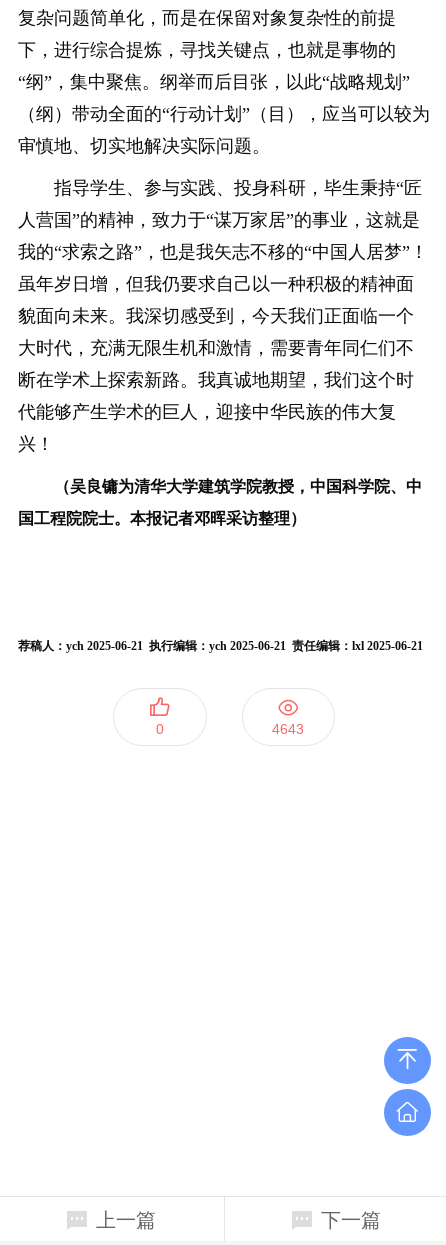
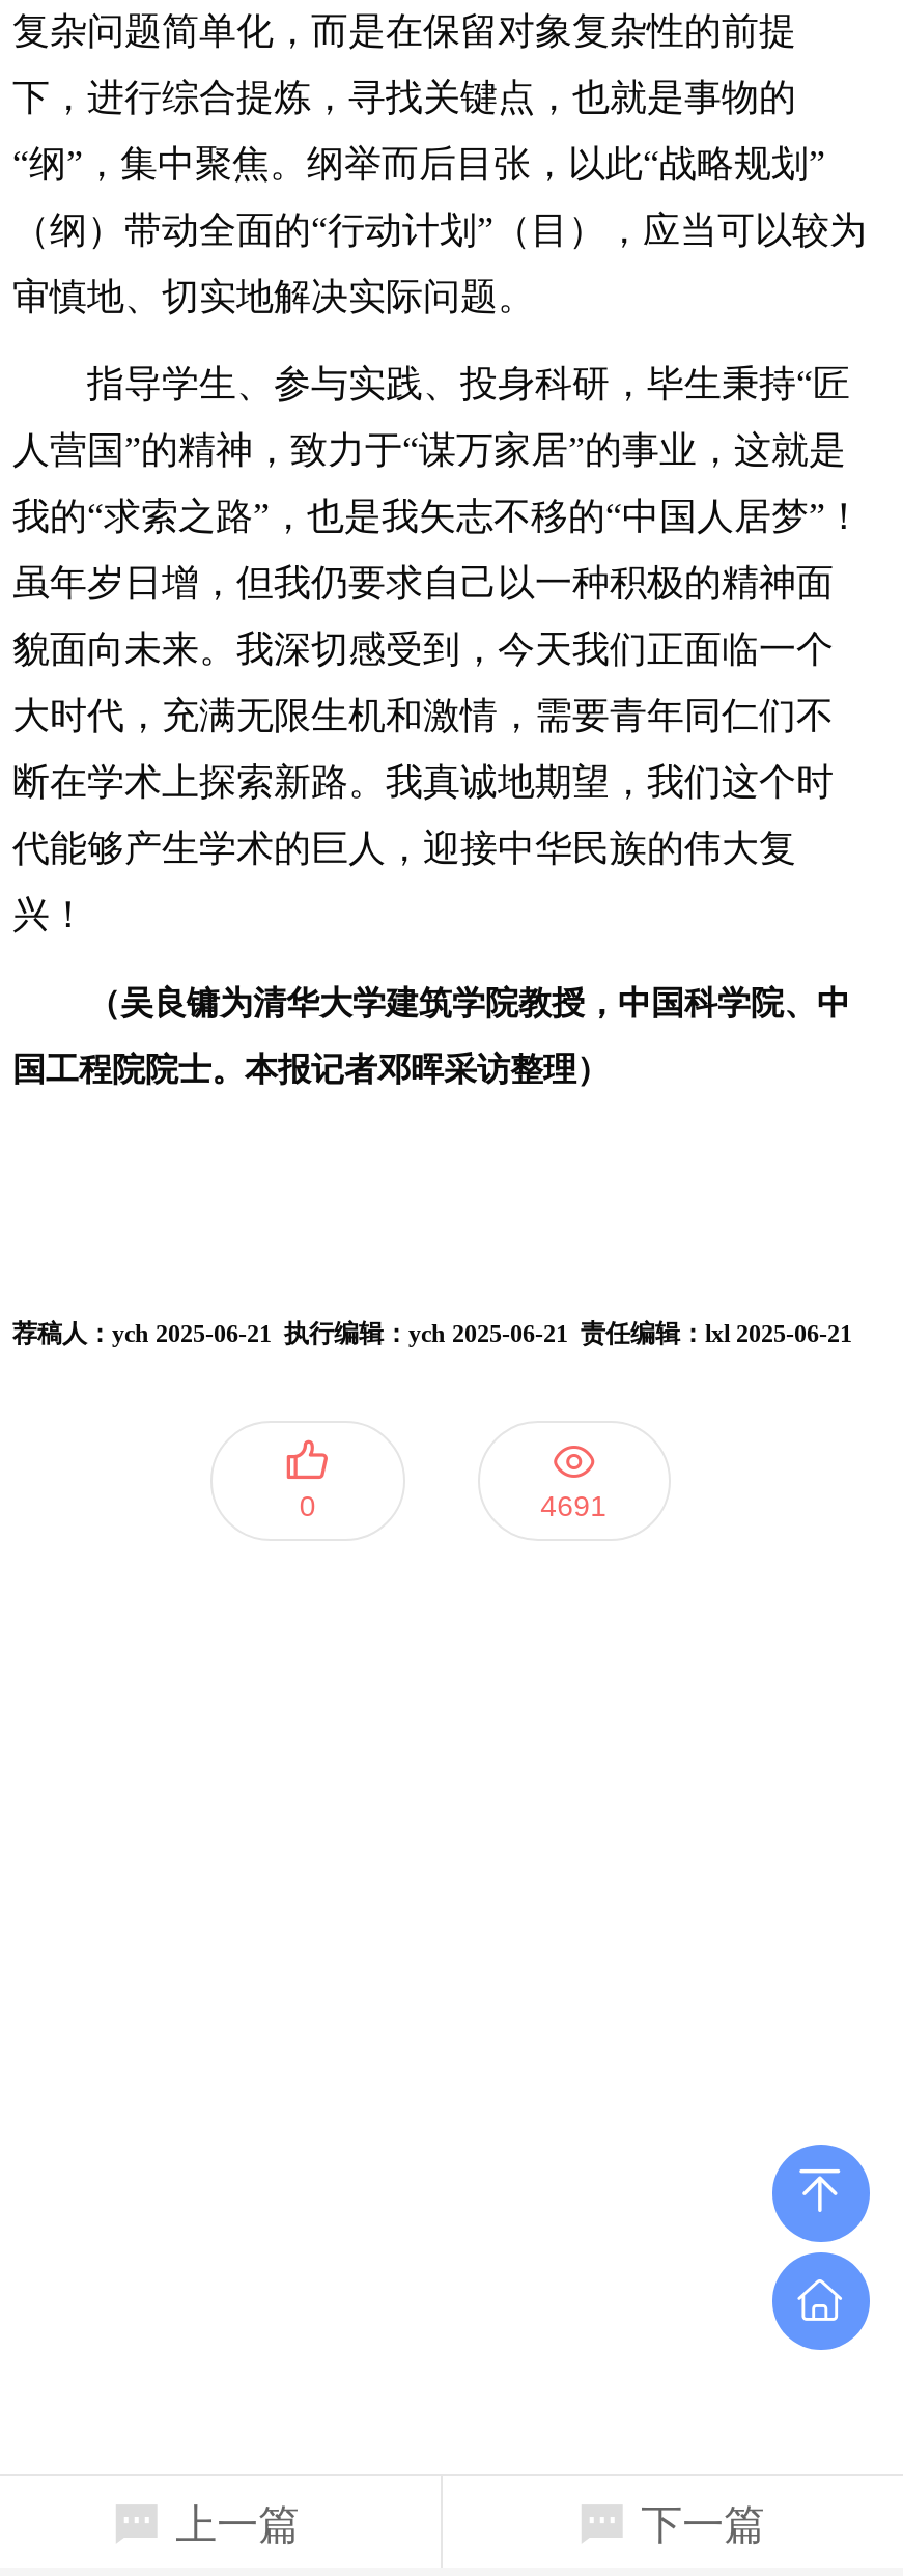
[272,721,304,737] 4643 -> [541,1490,607,1523] 4691

